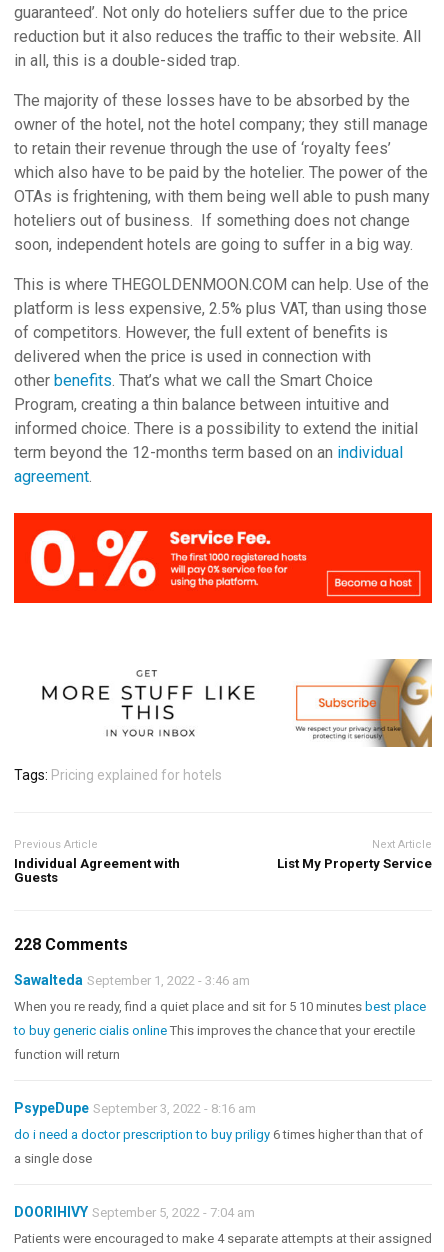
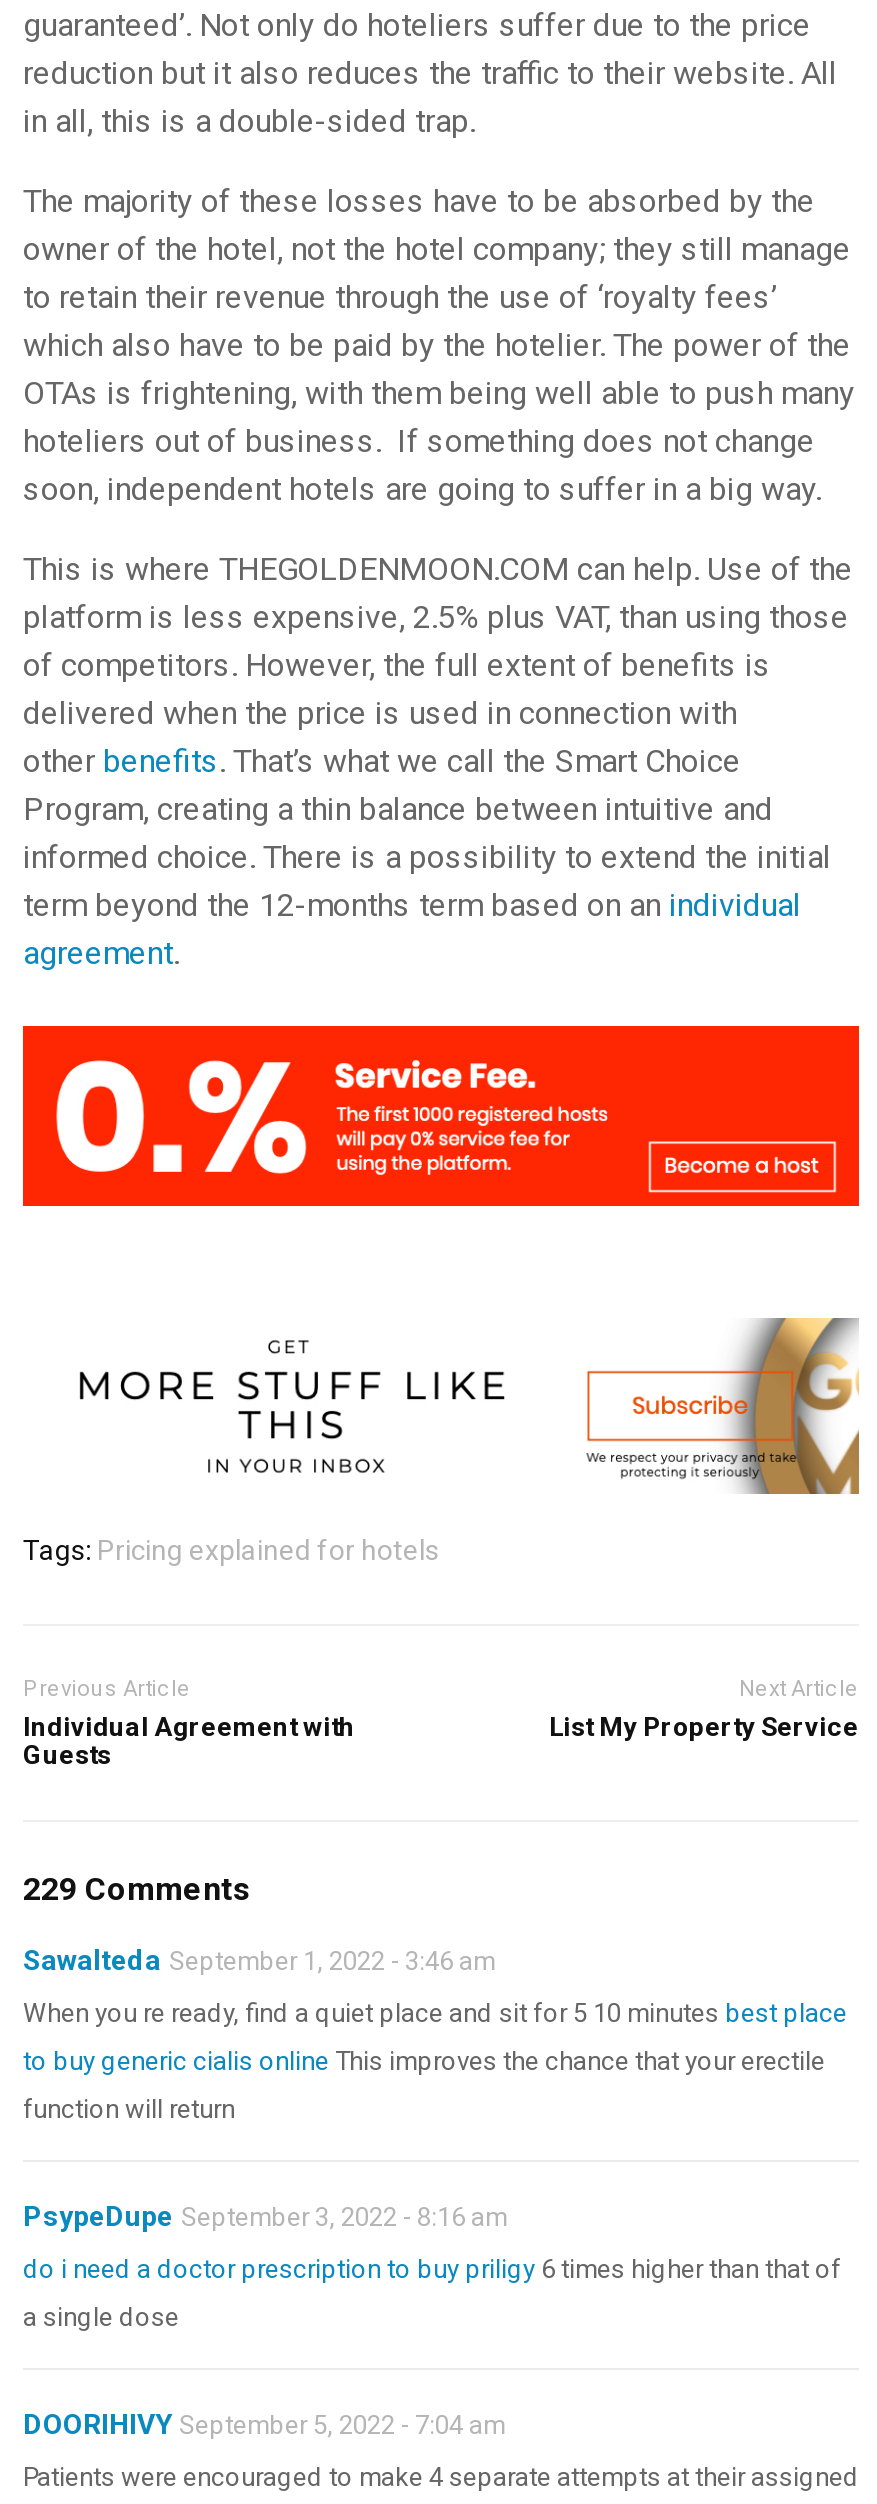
[14,935,128,954] 228 Comments -> [23,1870,251,1908] 229 Comments

